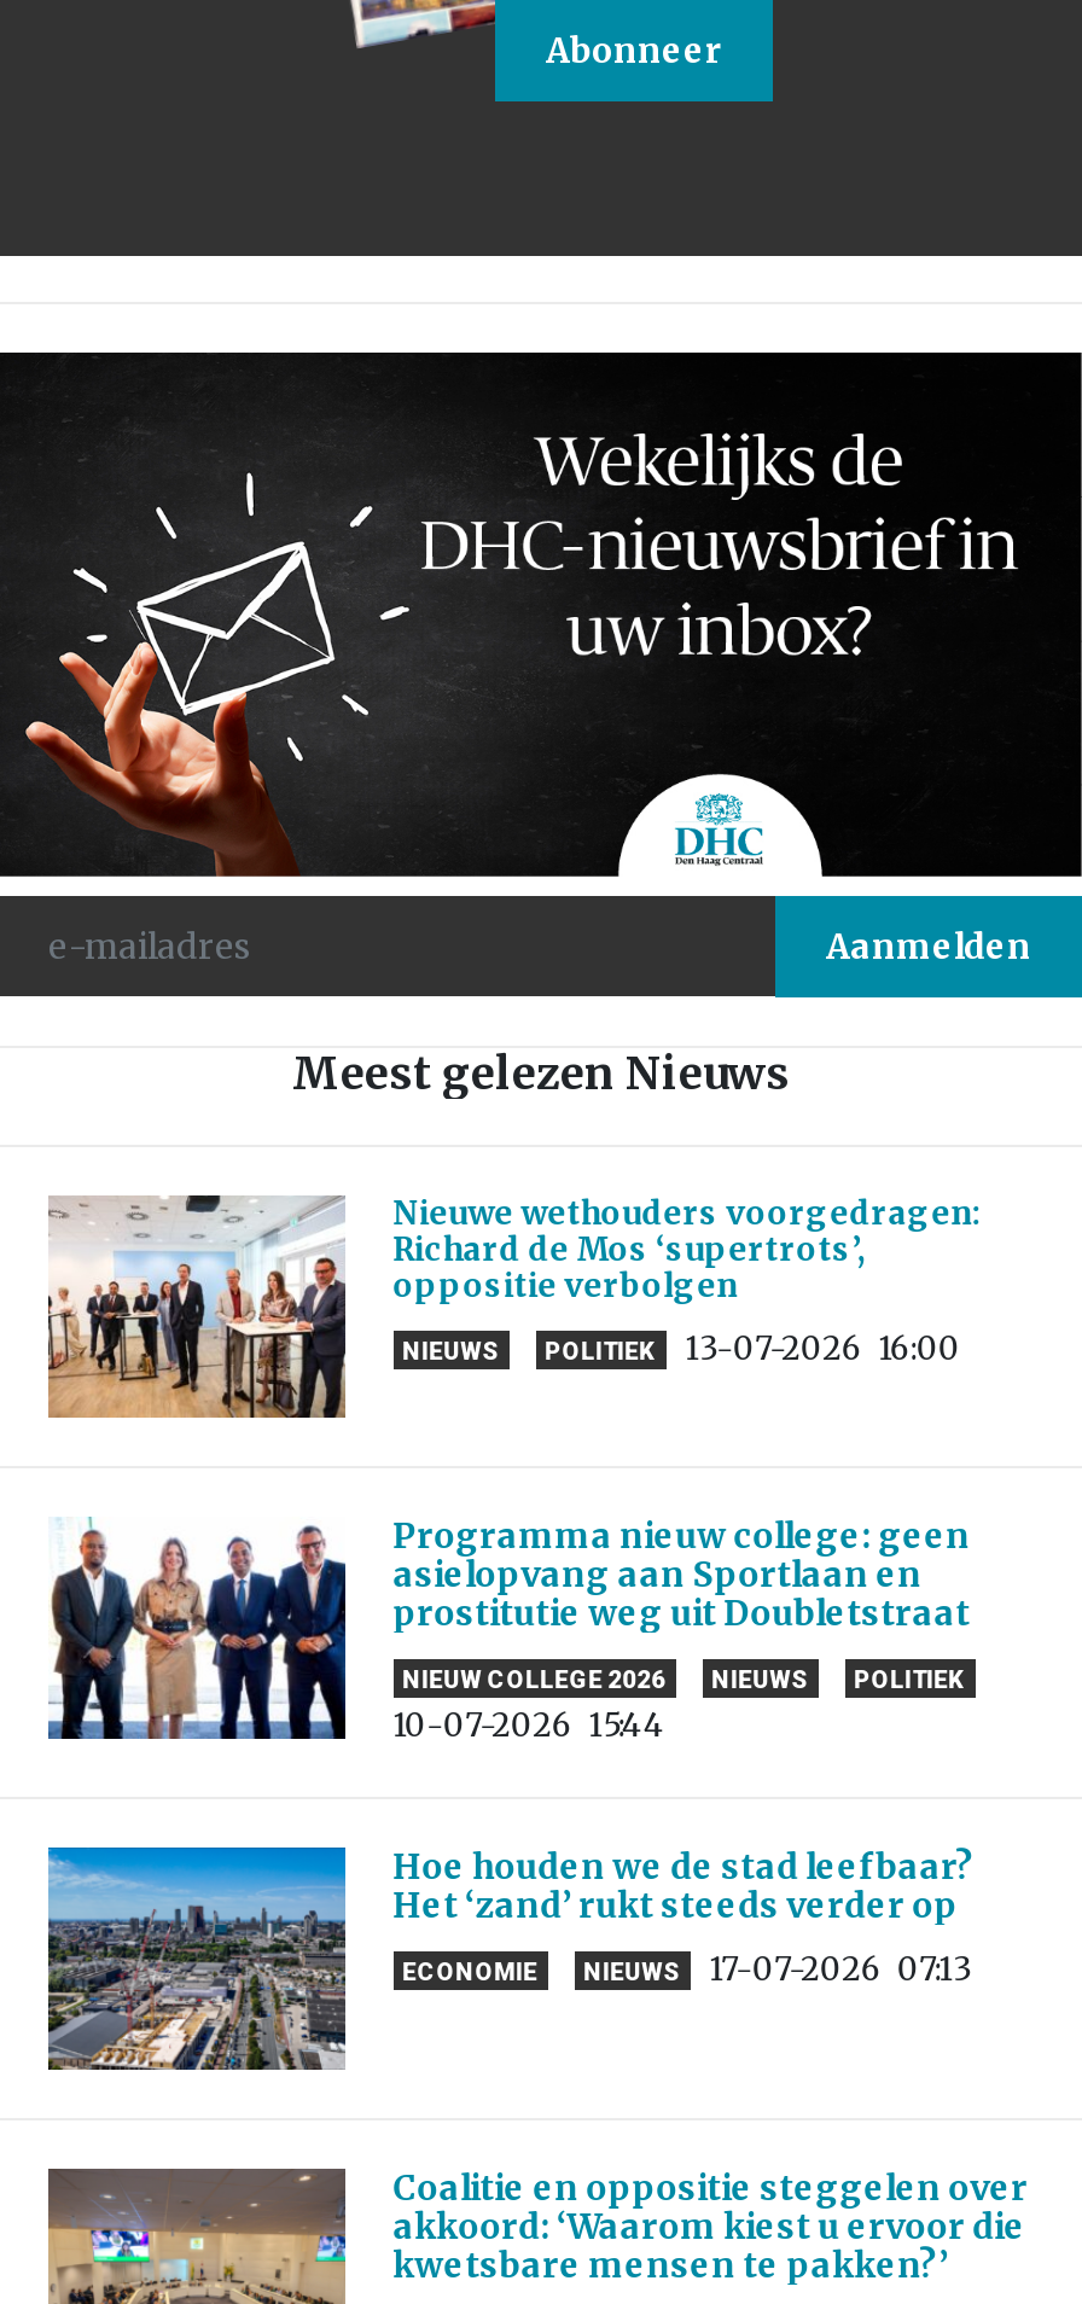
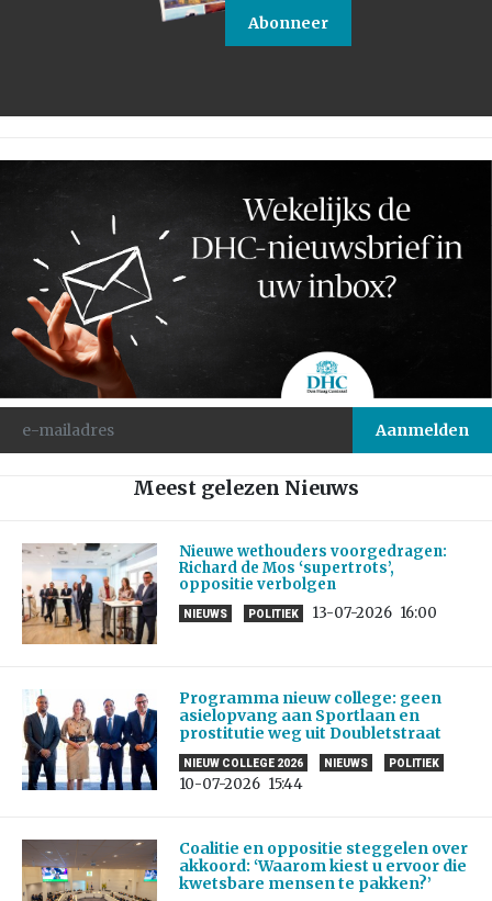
[46,1844,975,2072] [image] | Hoe houden we de stad leefbaar? | Het ‘zand’ rukt steeds verder op | ECONOMIE | NIEUWS | 17-07-2026 07:13 -> none

